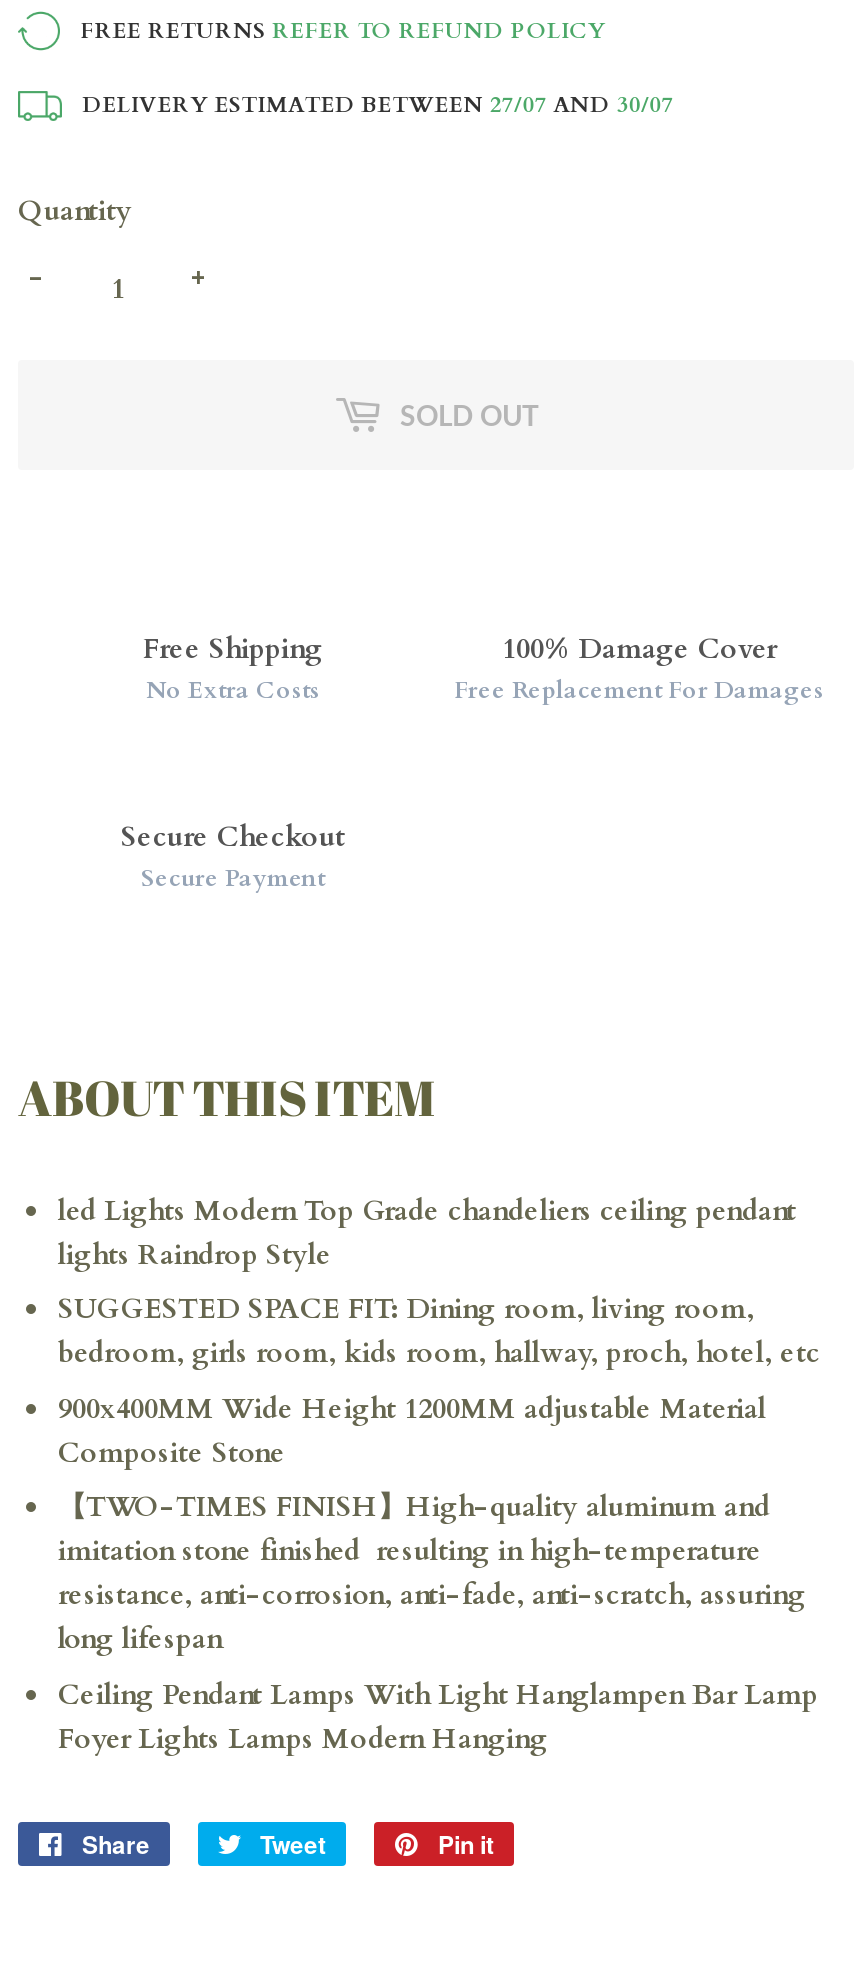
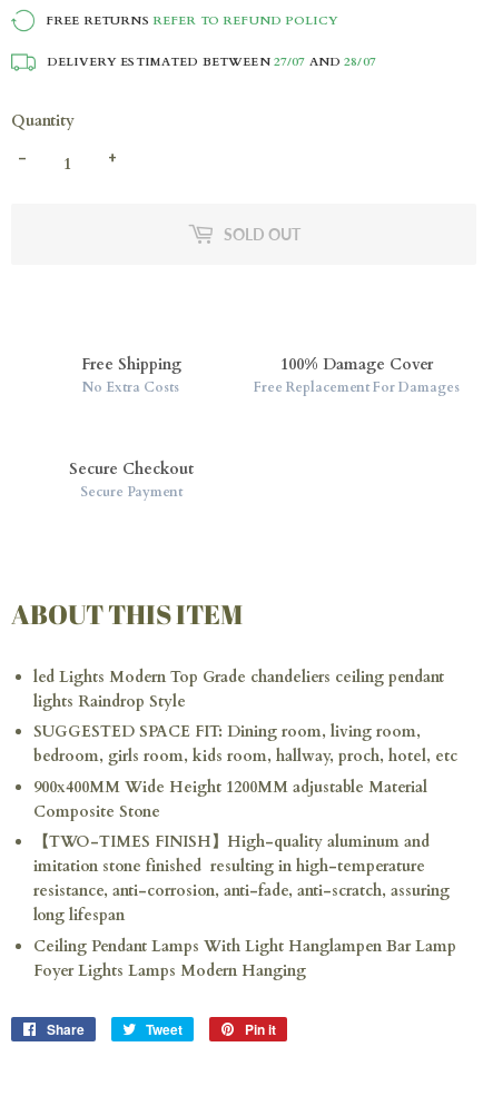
[82,89,674,119] DELIVERY ESTIMATED BETWEEN 27/07 AND 30/07 -> [47,53,376,70] DELIVERY ESTIMATED BETWEEN 27/07 AND 28/07

